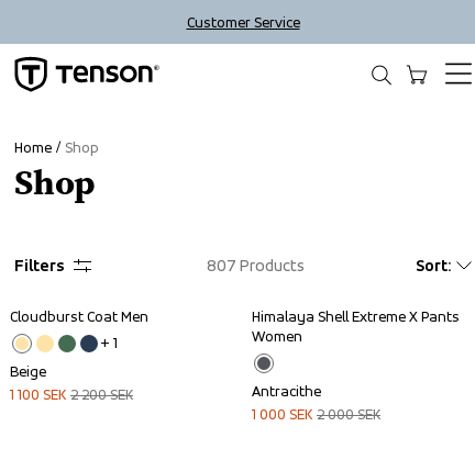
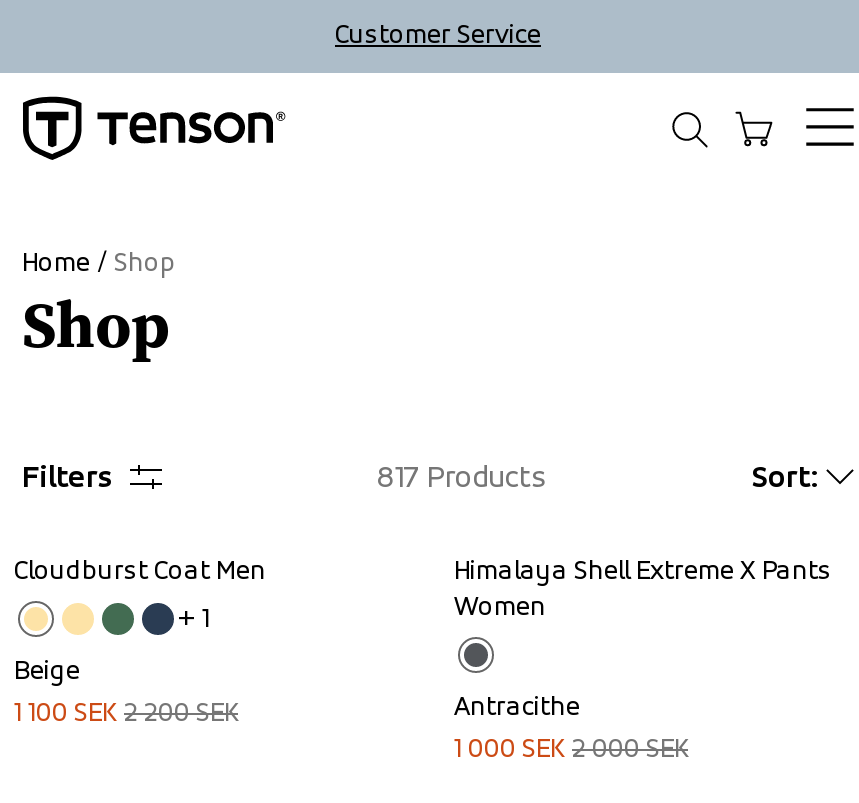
[207,255,305,276] 807 Products -> [377,457,545,495] 817 Products

